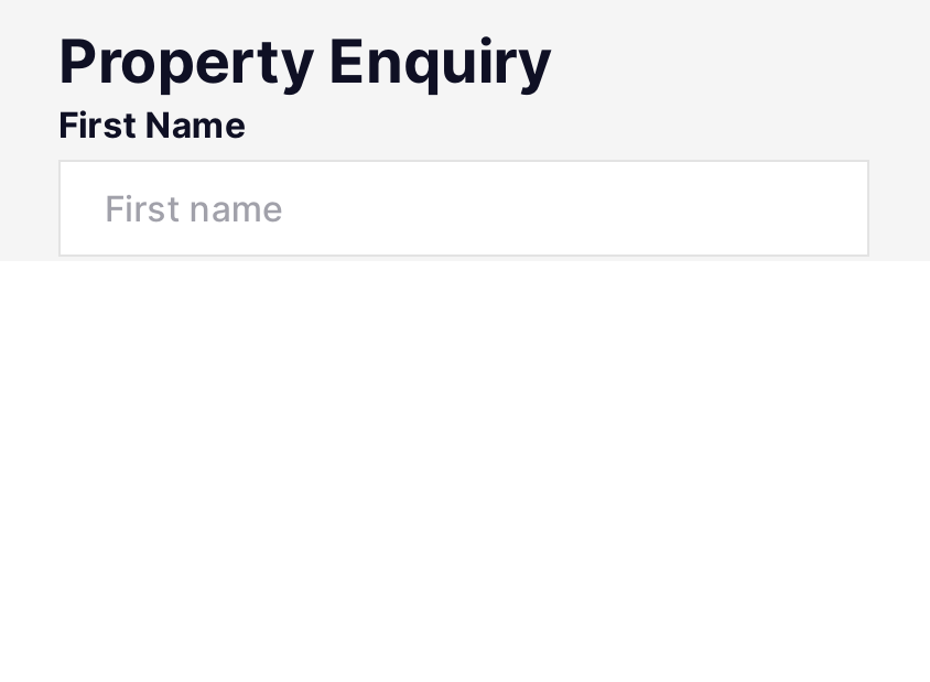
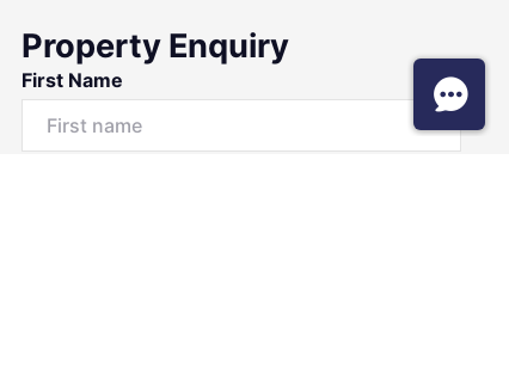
none -> [411,56,487,134] [image]

